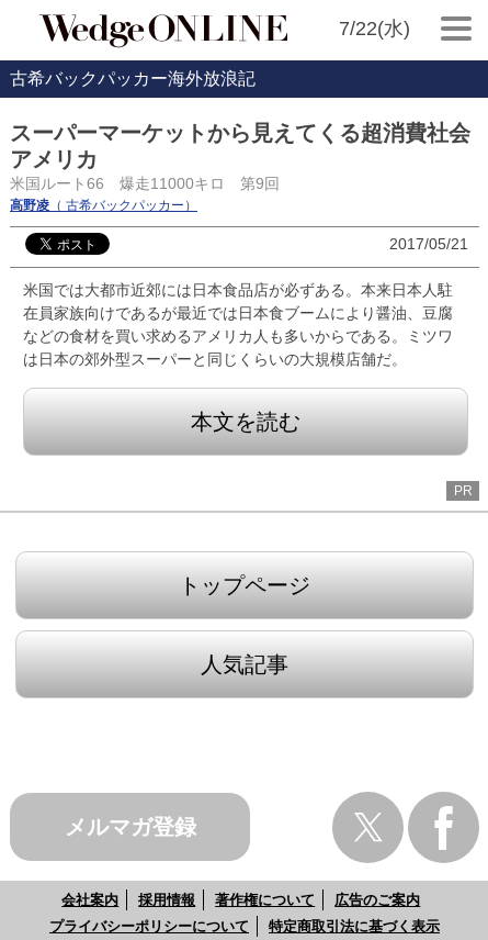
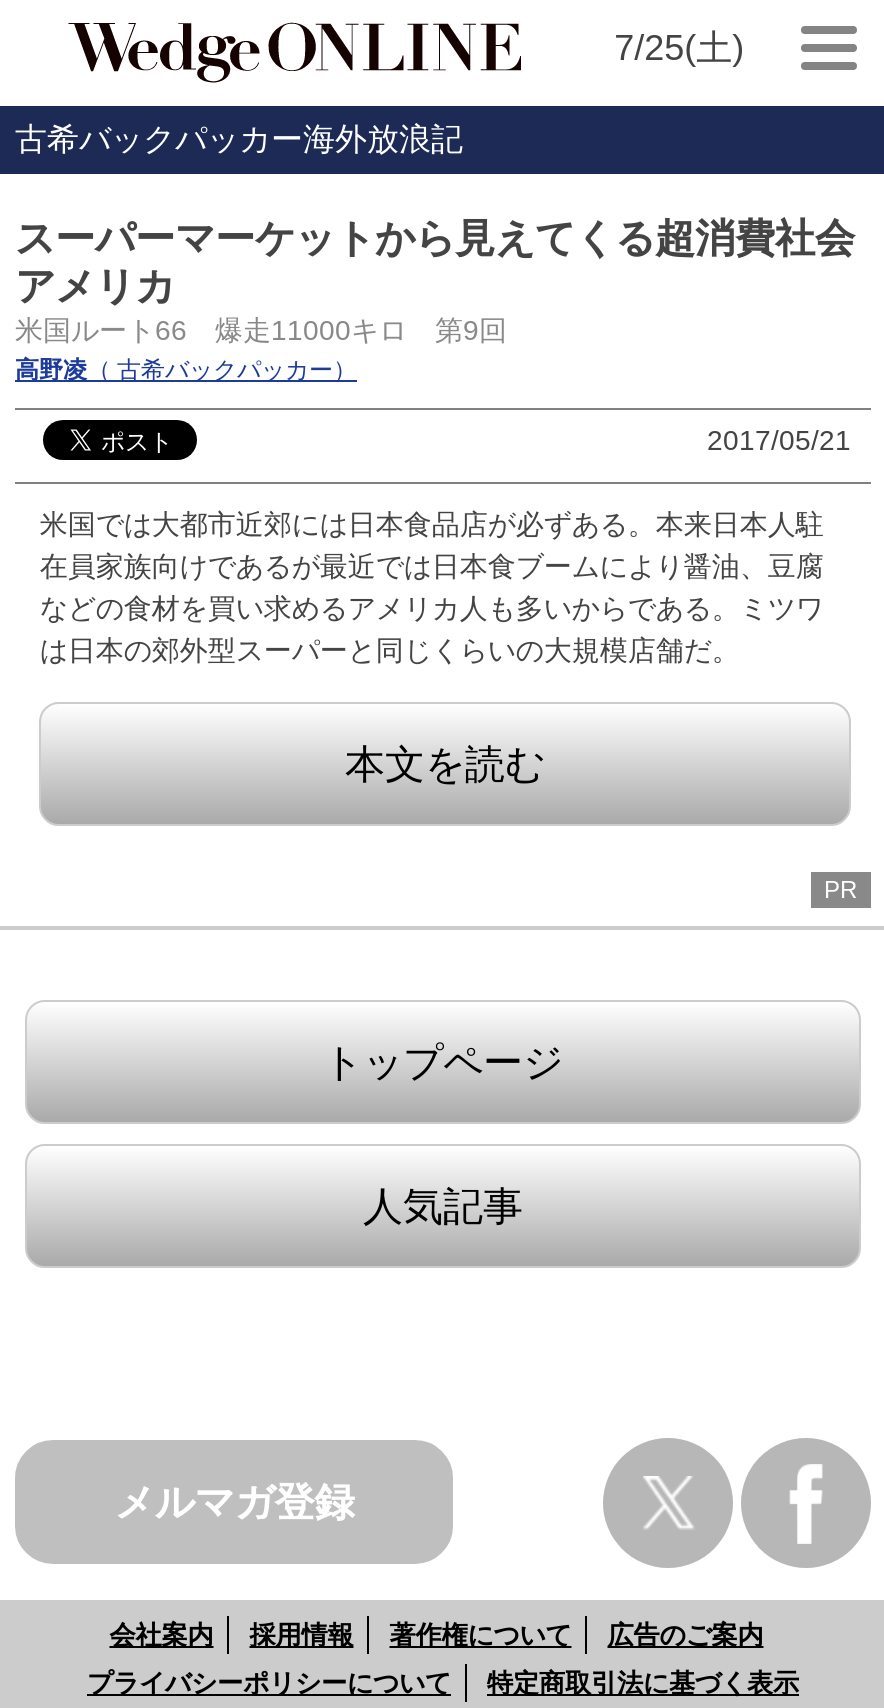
[338,18,410,40] 7/22(水) -> [614,28,744,68] 7/25(土)

